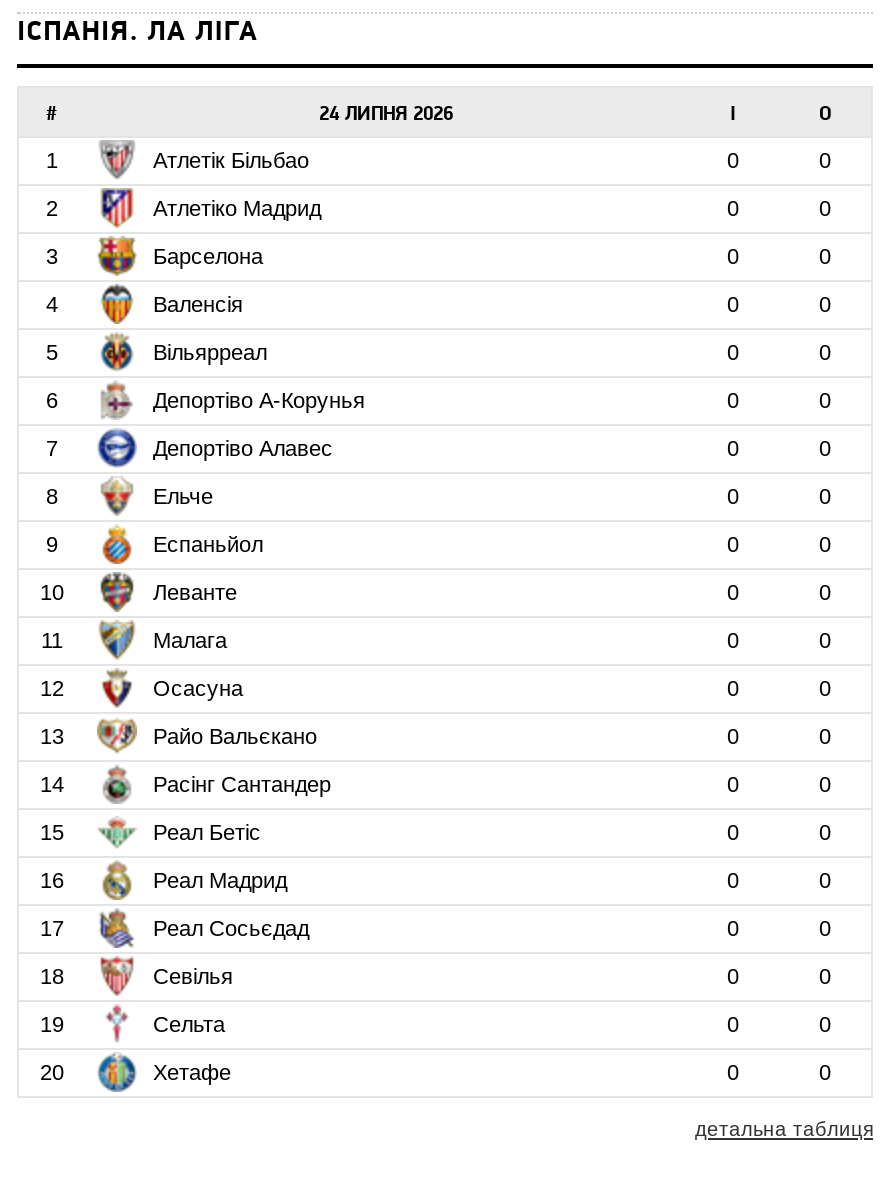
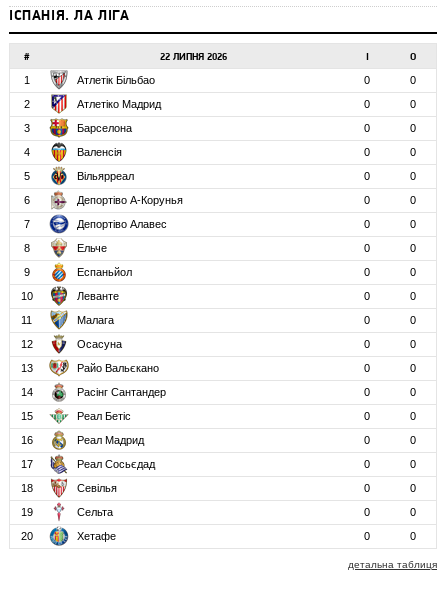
[319,104,453,126] 24 ЛИПНЯ 2026 -> [160,52,227,63] 22 ЛИПНЯ 2026

